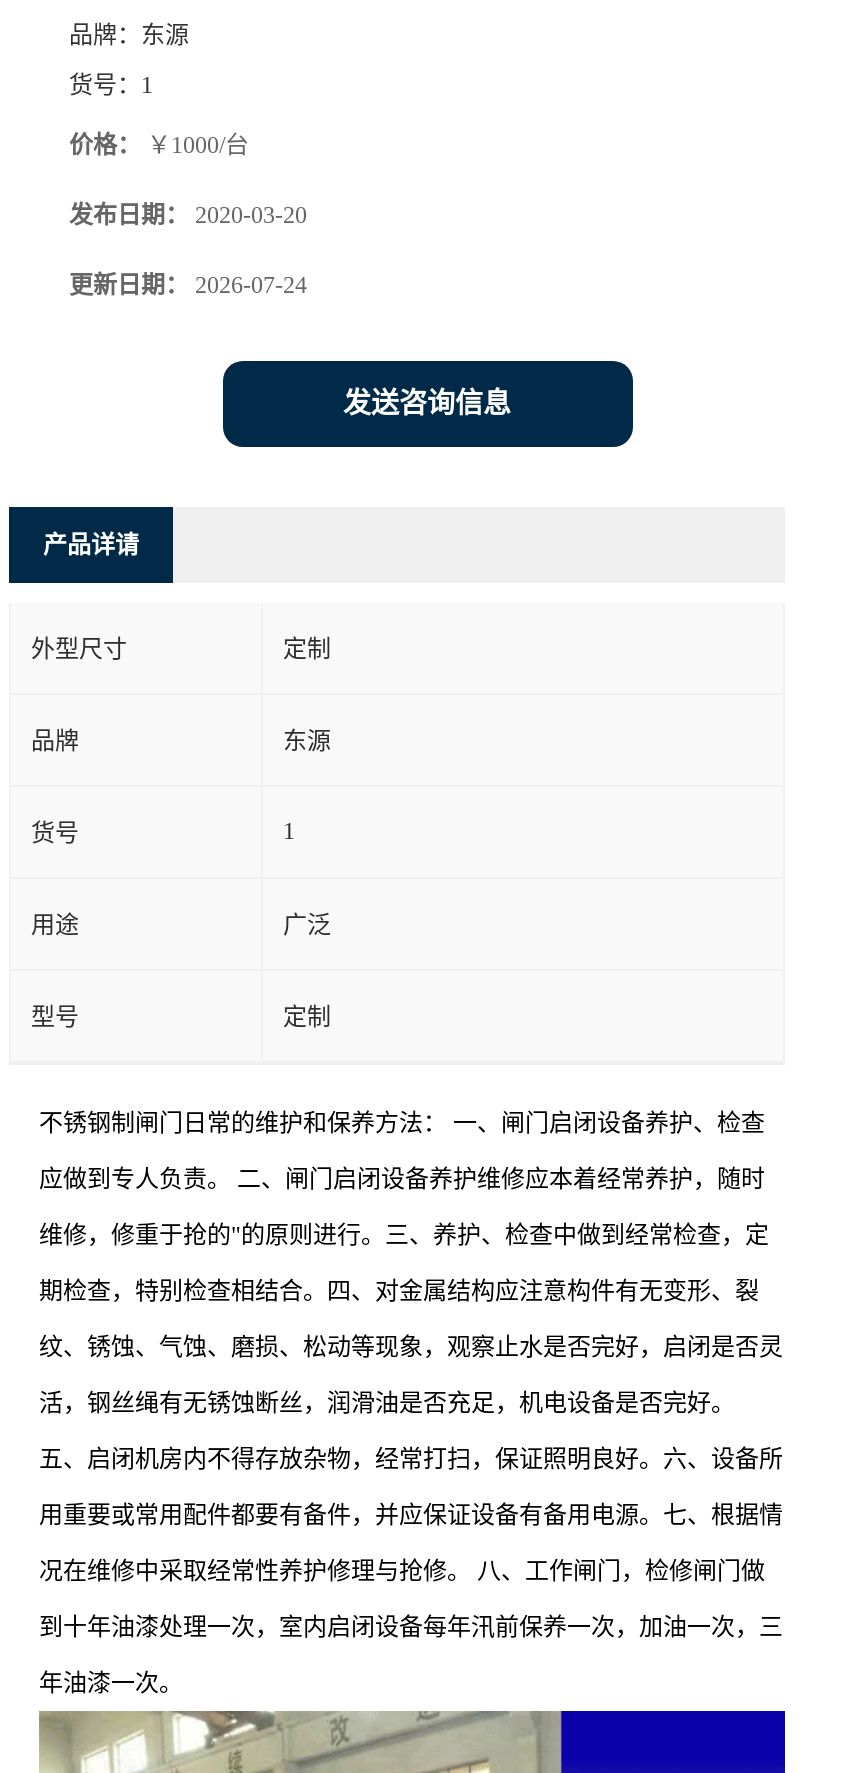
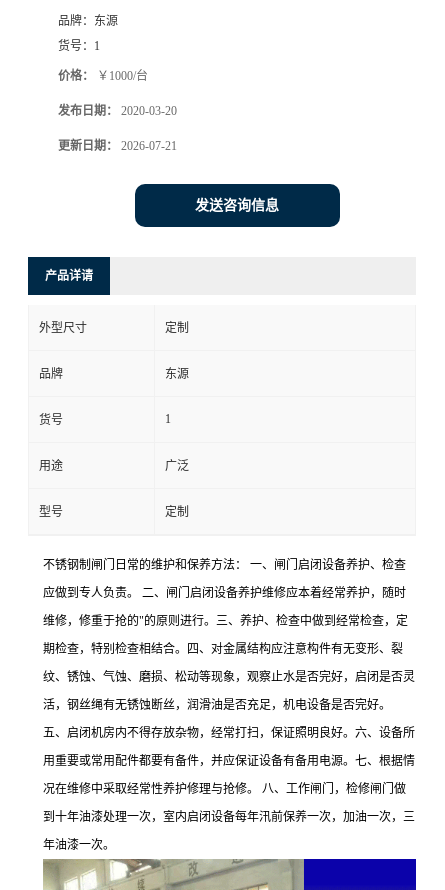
[69,271,307,299] 更新日期：2026-07-24 -> [58,139,177,153] 更新日期：2026-07-21

